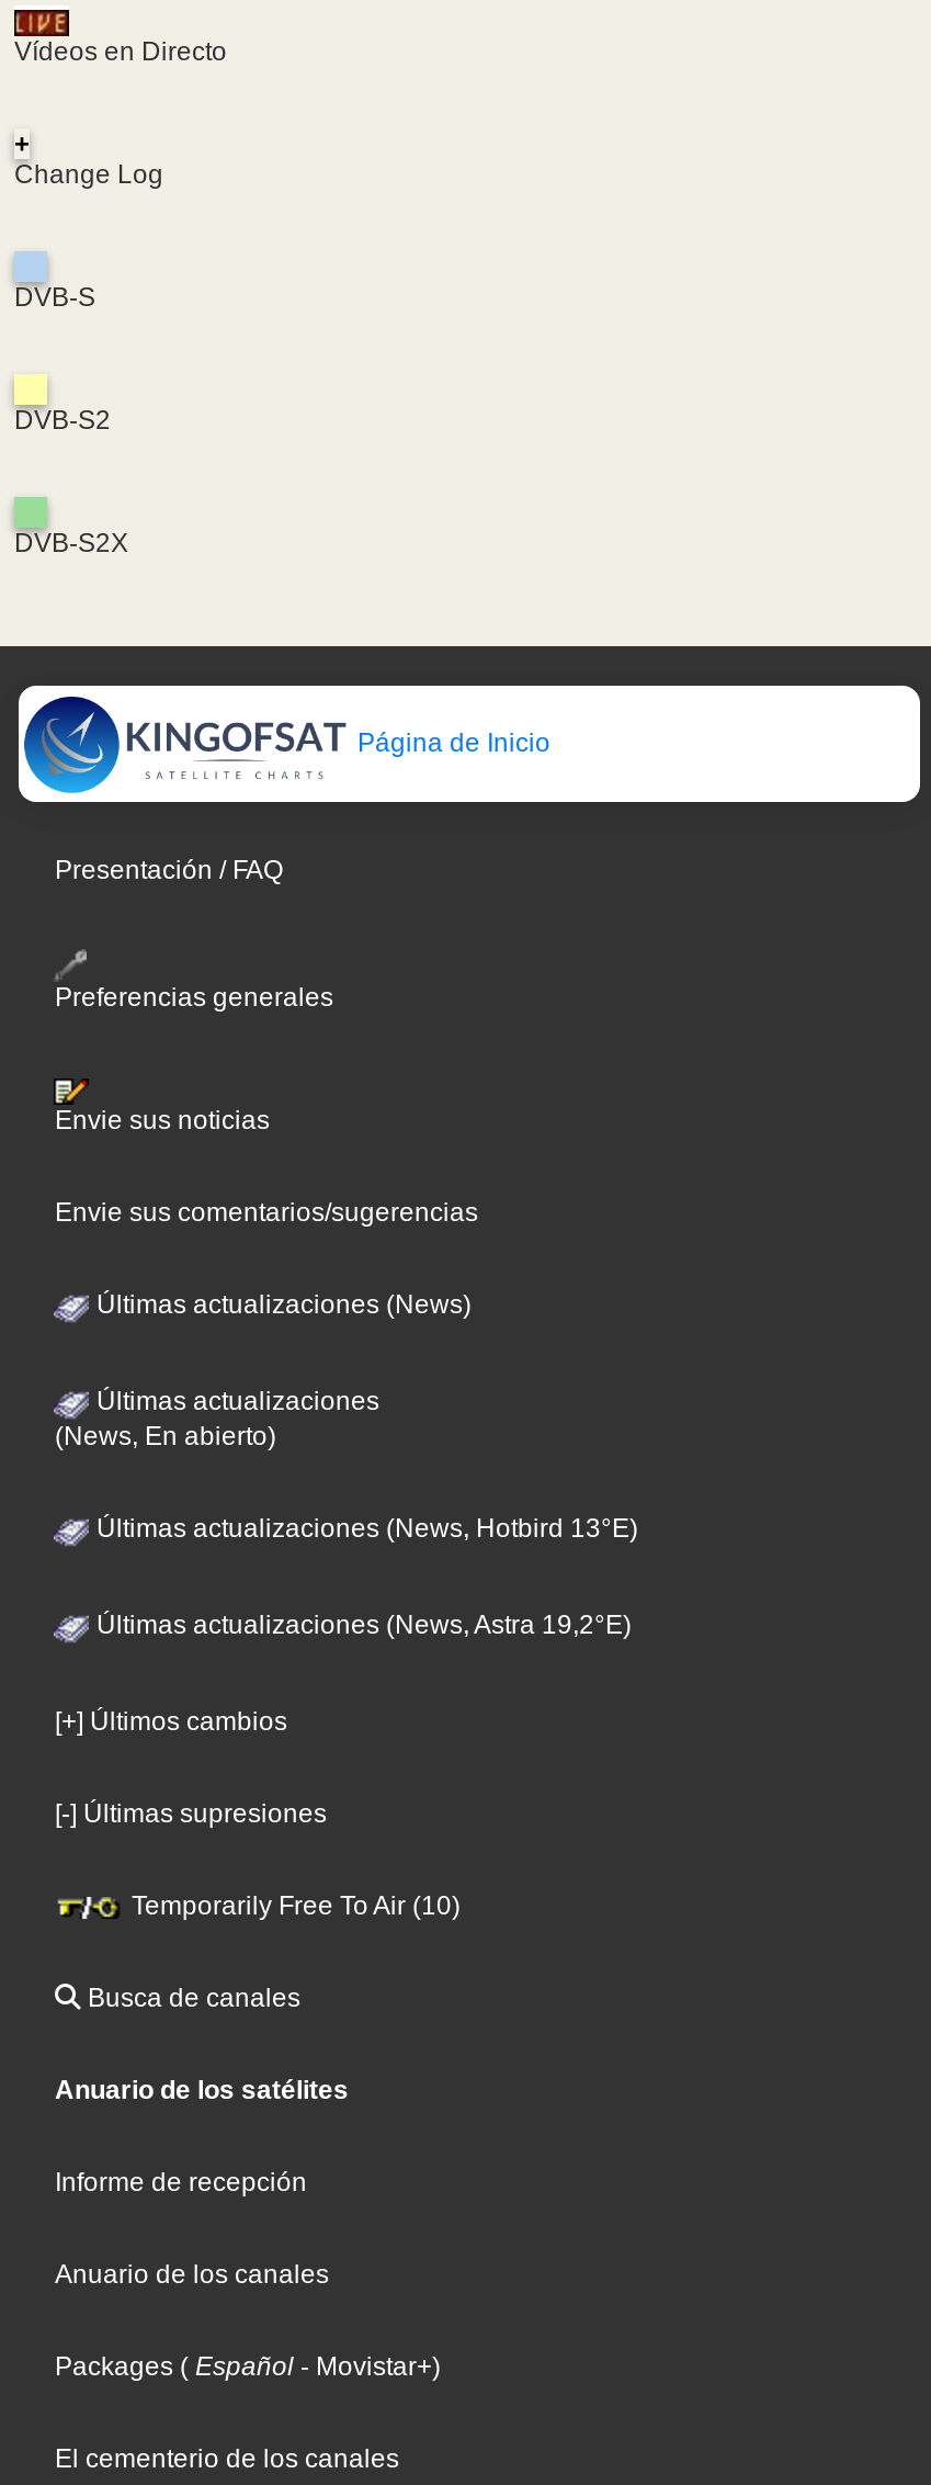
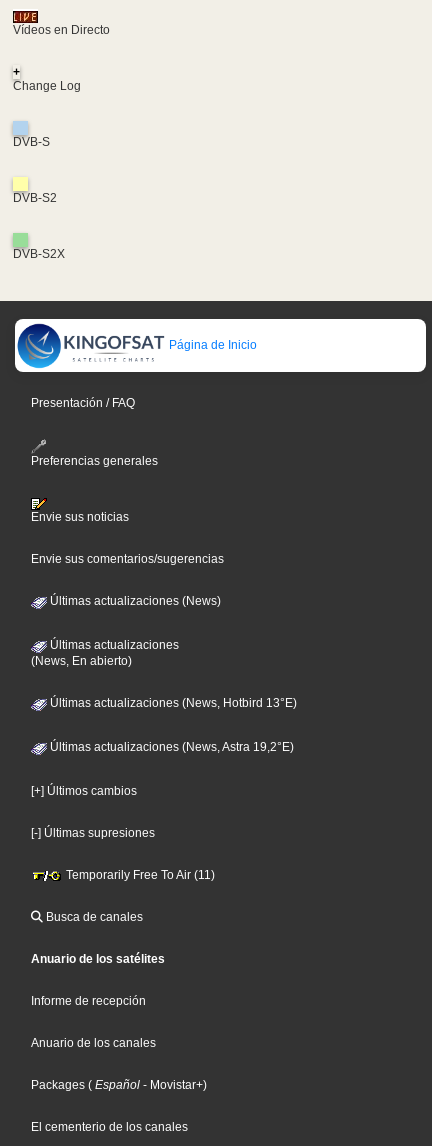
[125,1890,460,1920] Temporarily Free To Air (10) -> [63,868,215,882] Temporarily Free To Air (11)

